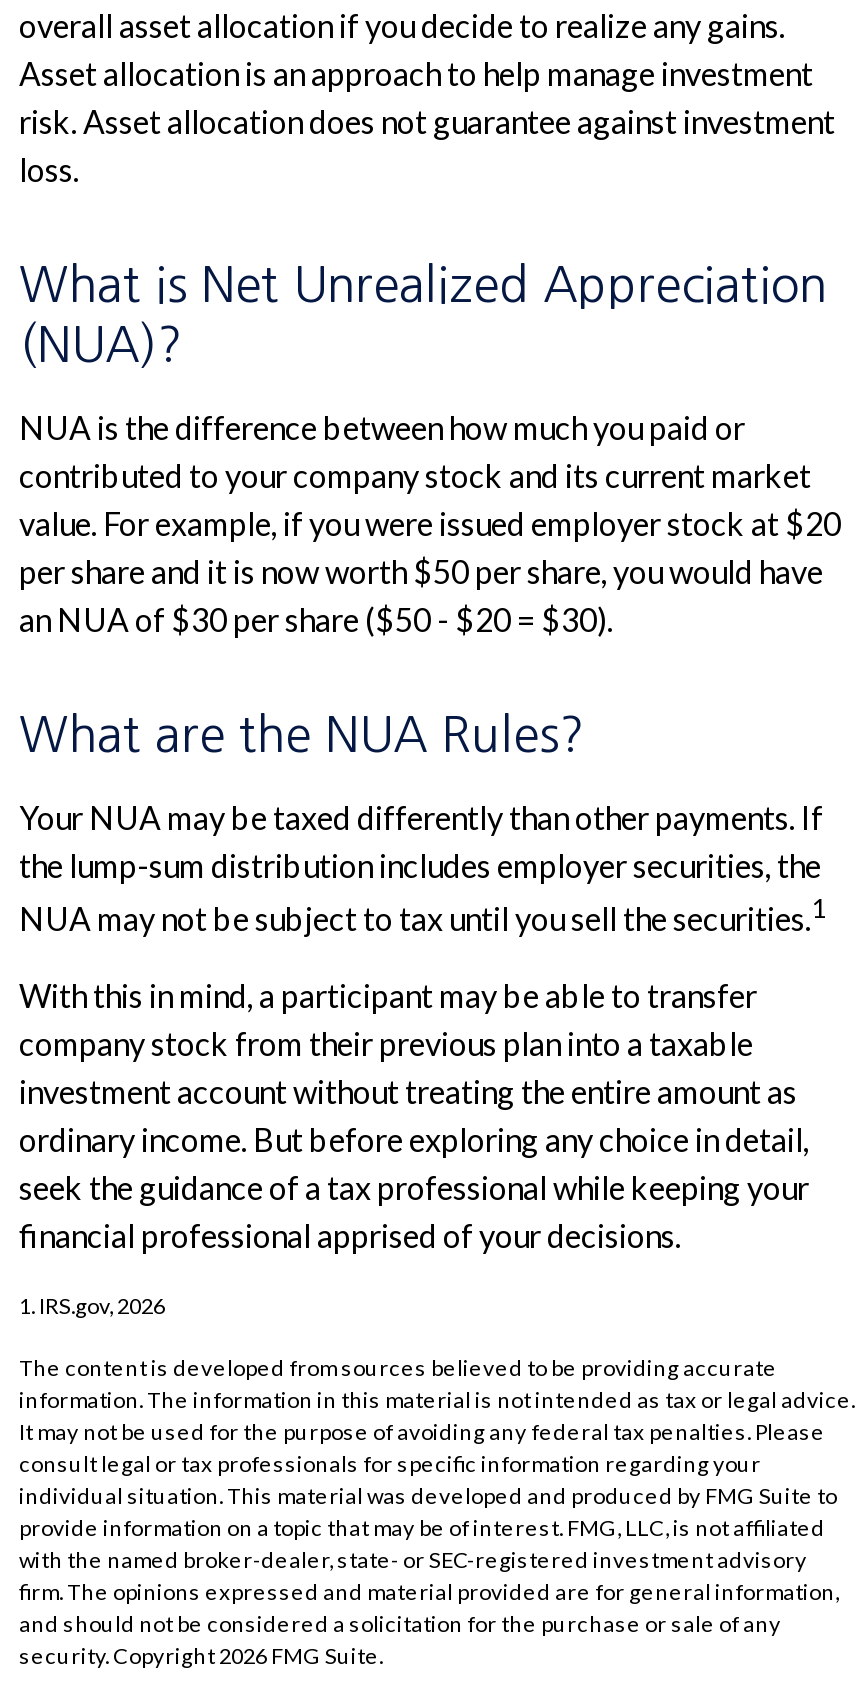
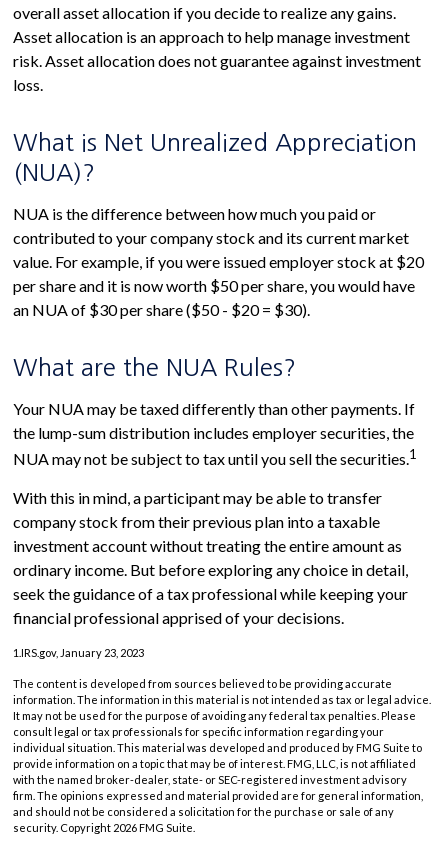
[19,1293,165,1319] 1. IRS.gov, 2026 -> [13,646,144,659] 1.IRS.gov, January 23, 2023

